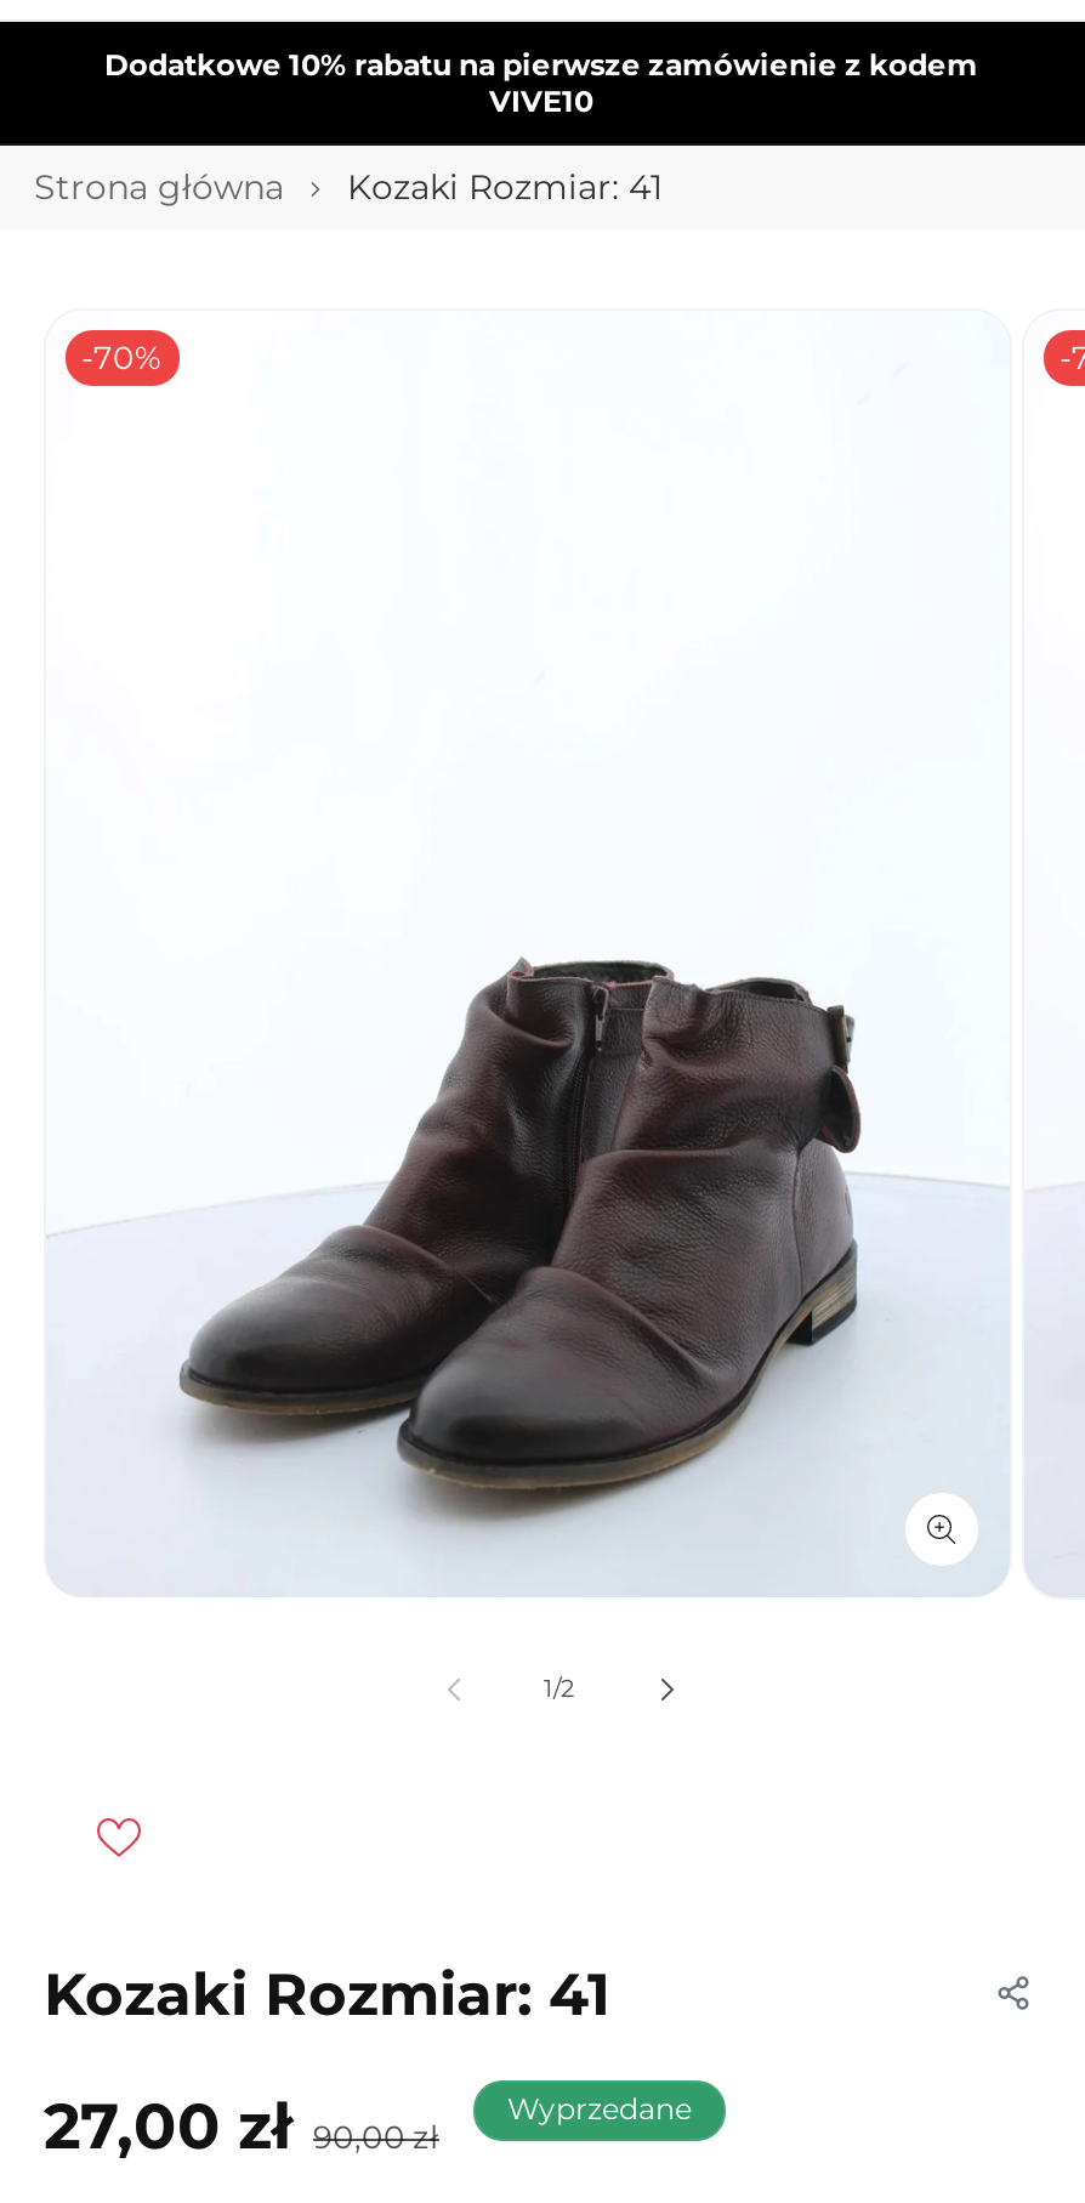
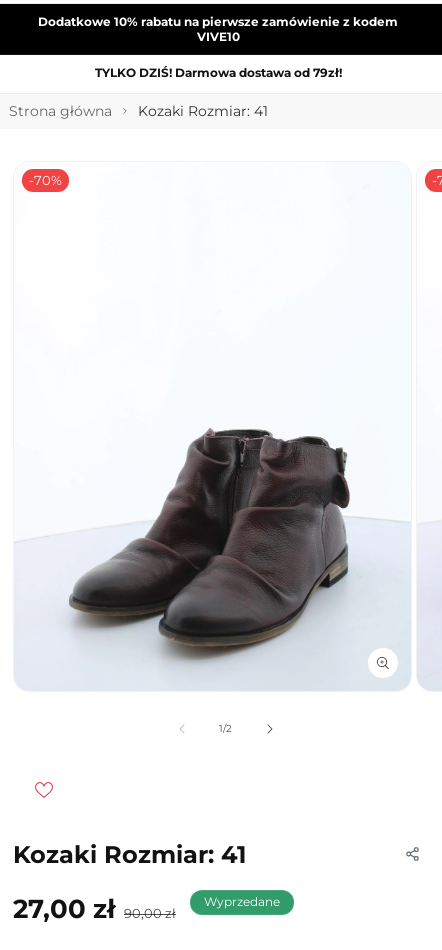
none -> [94,65,341,80] TYLKO DZIŚ! Darmowa dostawa od 79zł!

